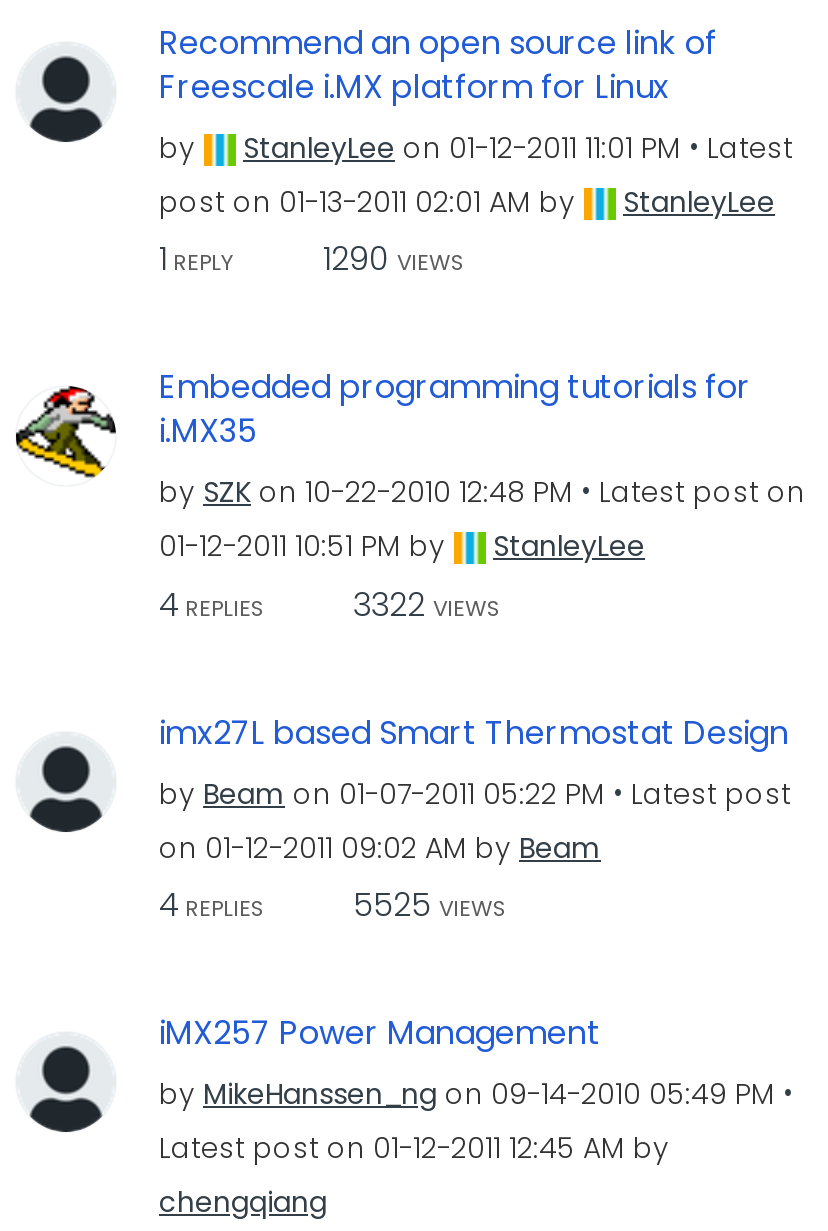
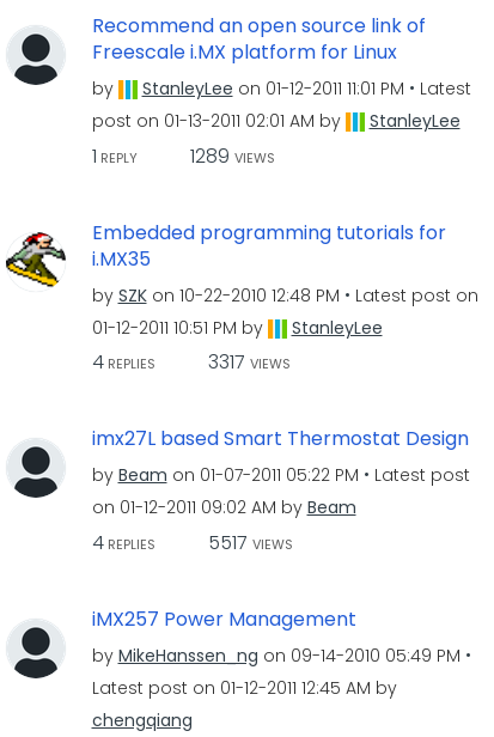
[159,236,465,282] 1 REPLY 1290 VIEWS -> [92,142,275,169] 1 REPLY 1289 VIEWS
[159,581,501,627] 4 REPLIES 3322 VIEWS -> [92,348,290,376] 4 REPLIES 3317 VIEWS
[159,882,507,928] 4 REPLIES 5525 VIEWS -> [92,528,292,556] 4 REPLIES 5517 VIEWS

